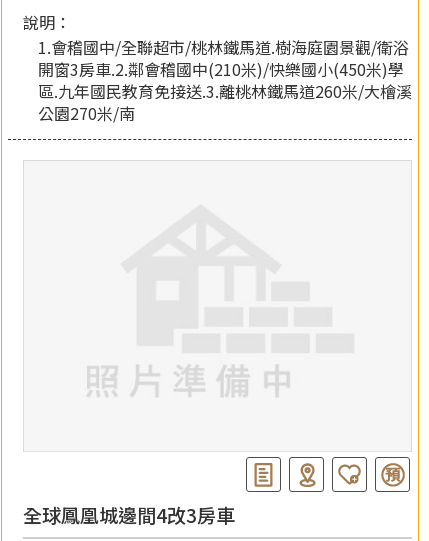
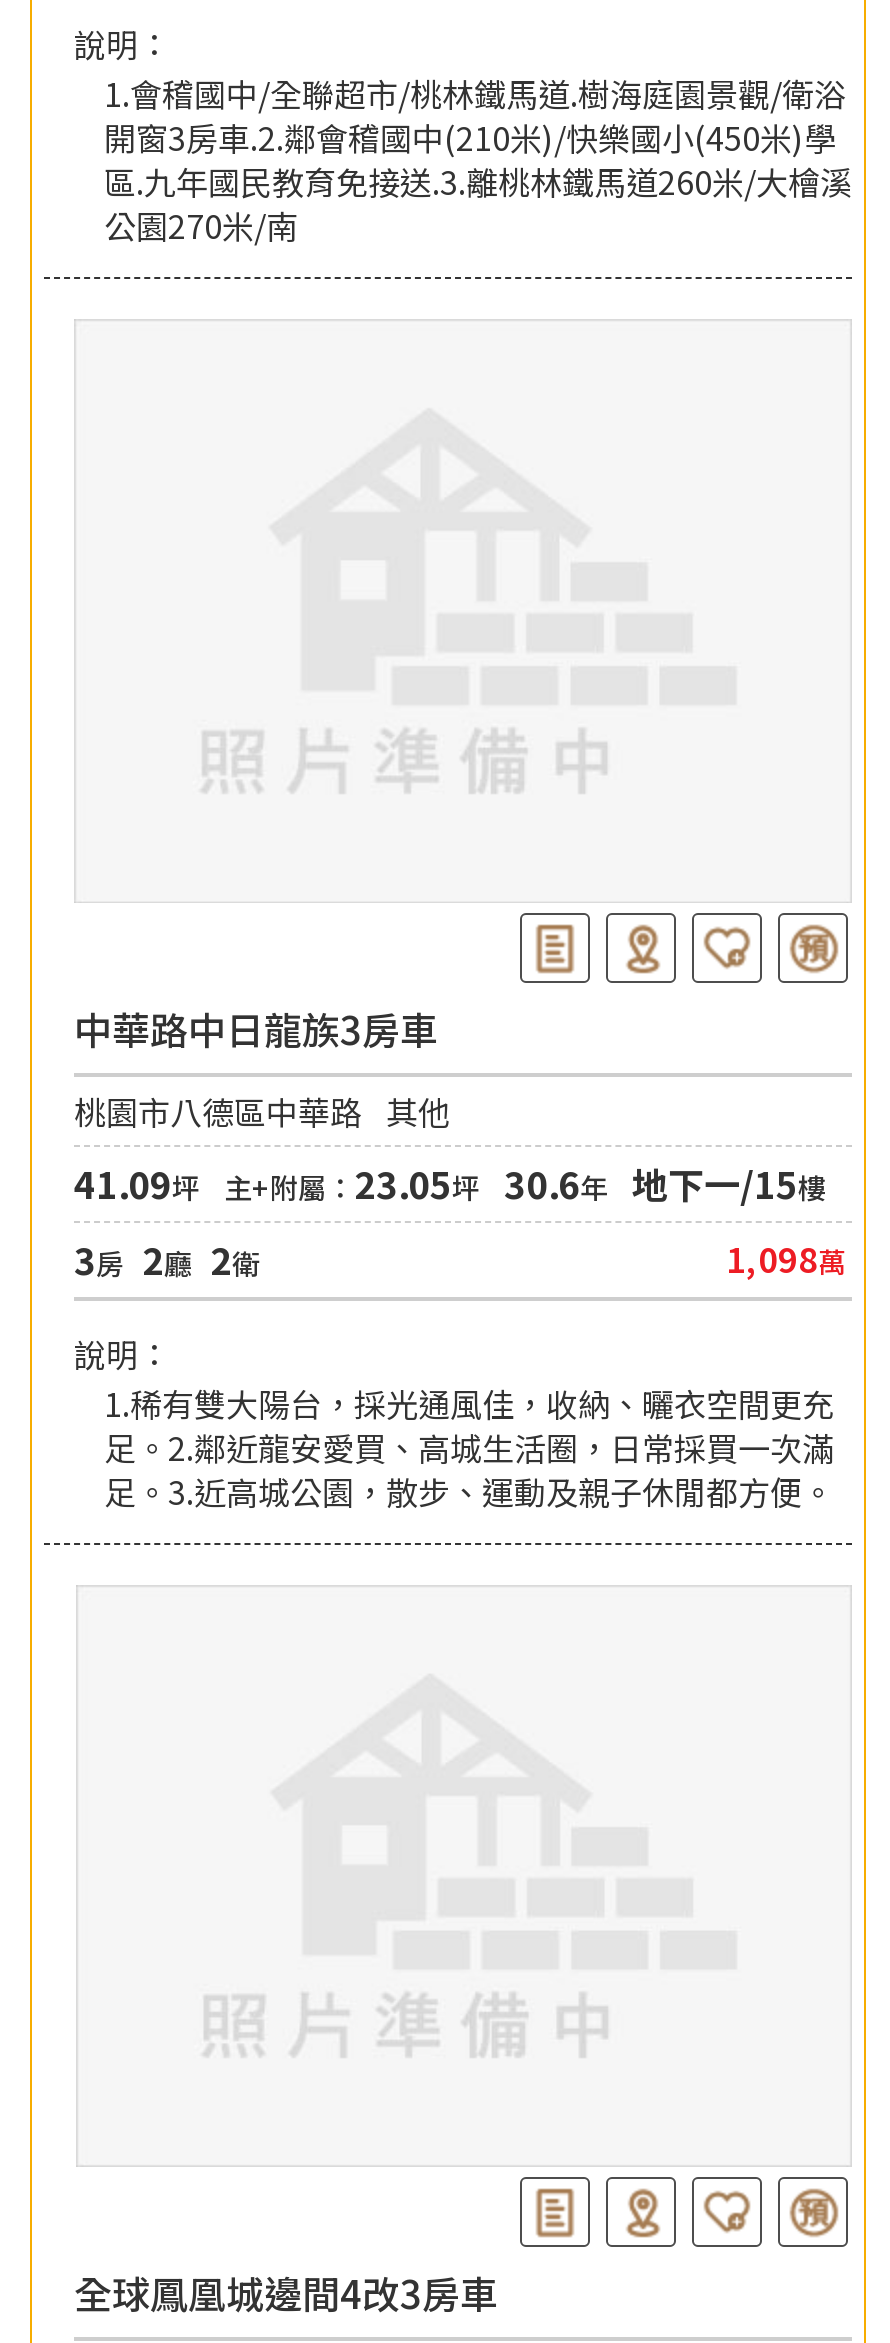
none -> [74,1000,846,1514] 中華路中日龍族3房車 | 桃園市八德區中華路 其他 | 41.09坪 主+附屬：23.05坪 30.6年 地下一/15樓 | 3房 2廳 2衛 | 1,098萬 | 說明： | 1.稀有雙大陽台，採光通風佳，收納、曬衣空間更充 | 足。2.鄰近龍安愛買、高城生活圈，日常採買一次滿 | 足。3.近高城公園，散步、運動及親子休閒都方便。

